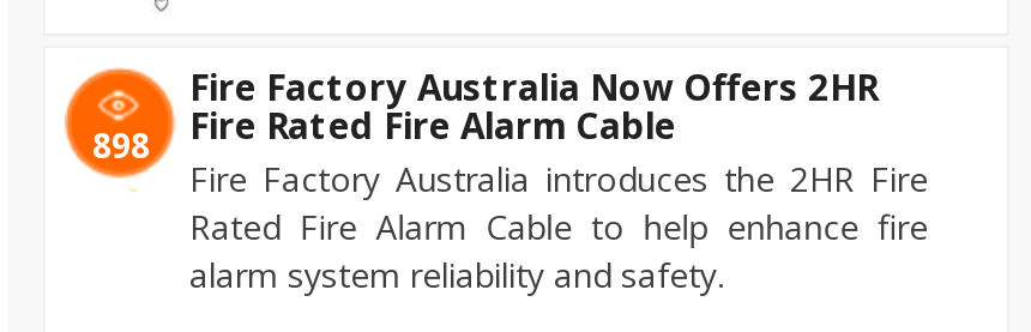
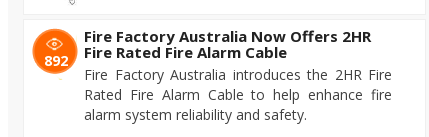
[92,101,676,168] 898 Fire Rated Fire Alarm Cable -> [43,42,287,70] 892 Fire Rated Fire Alarm Cable

